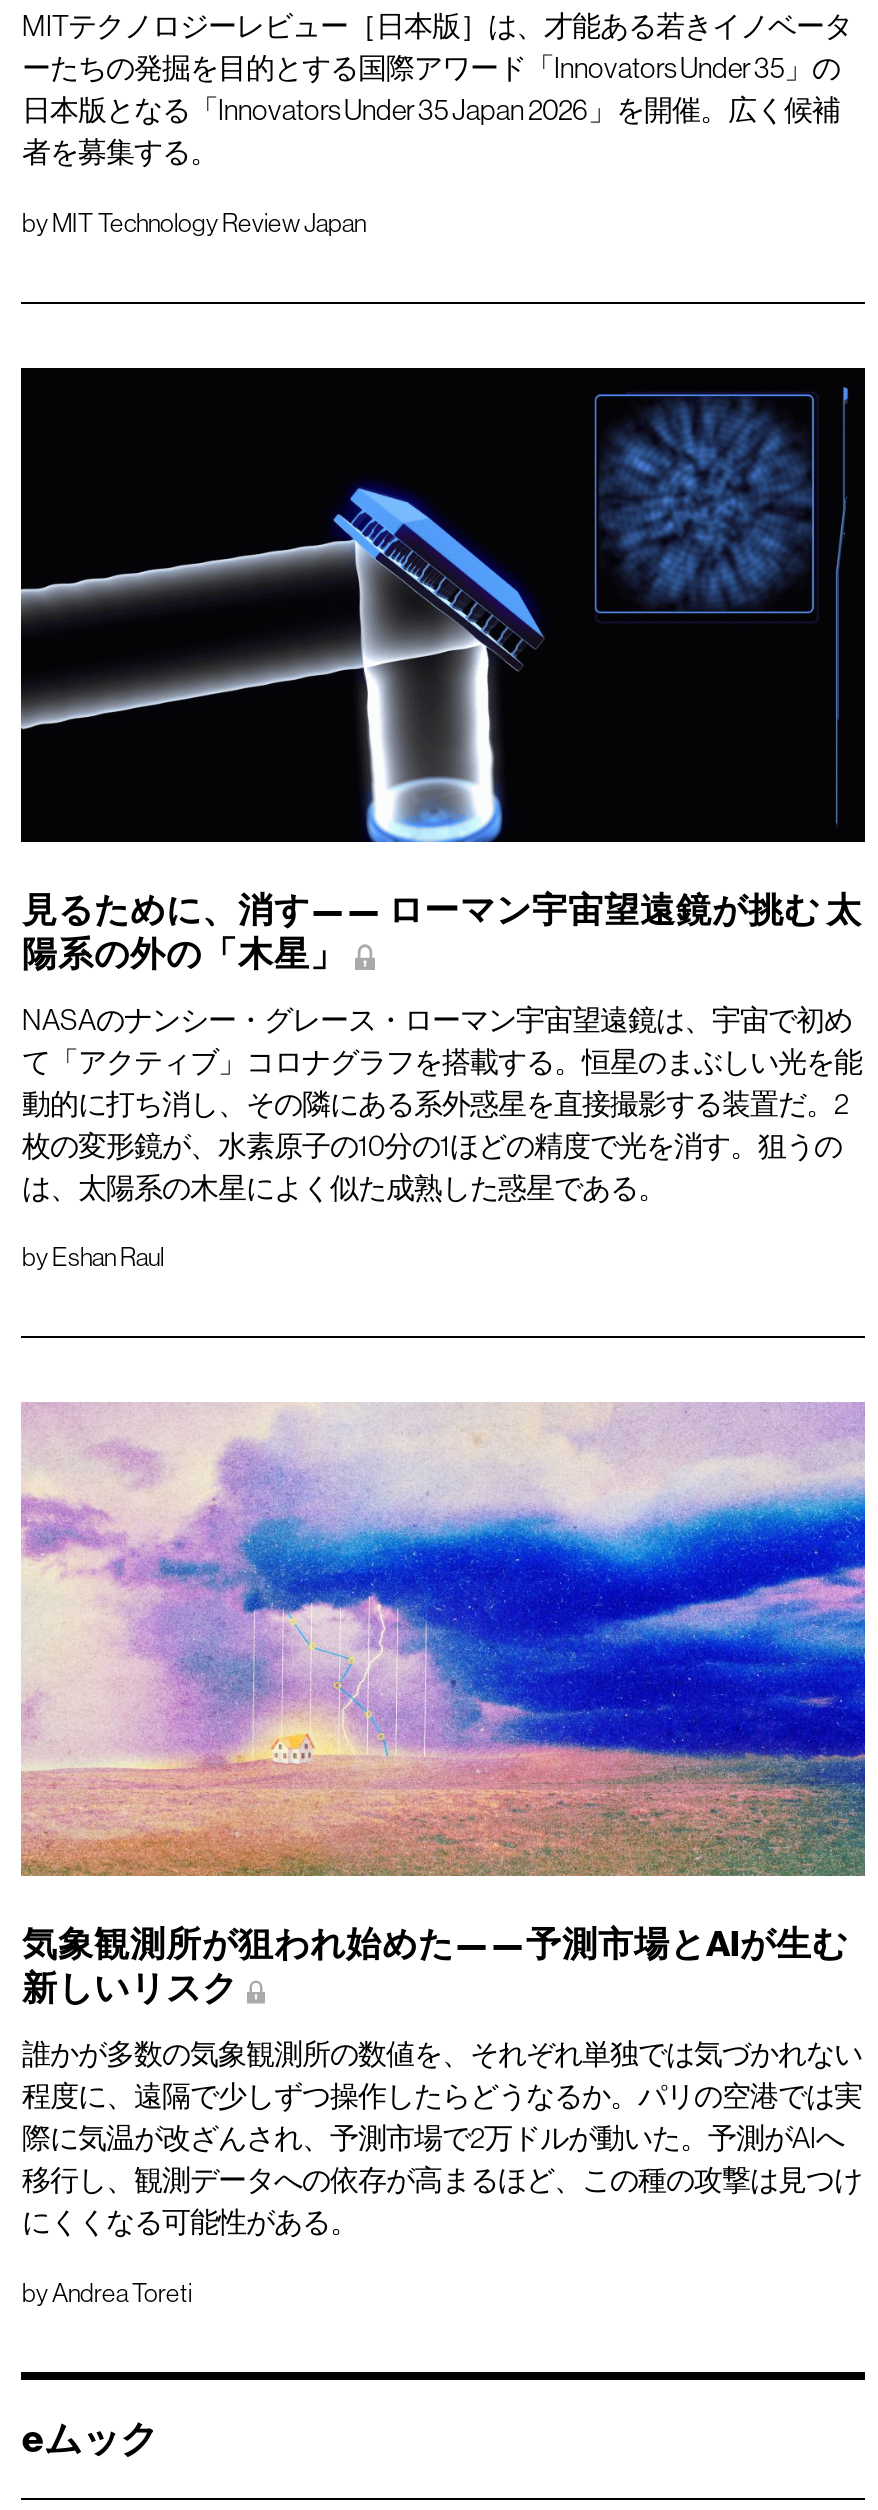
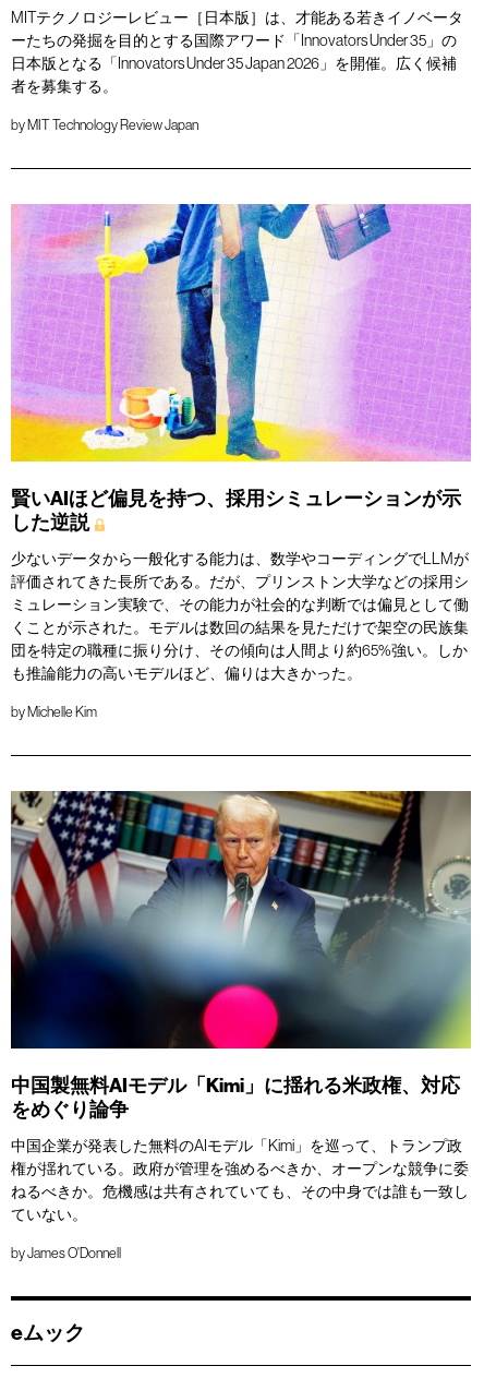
[19,366,867,975] [image] | 見るために、消す——ローマン宇宙望遠鏡が挑む太 | 陽系の外の「木星」 -> [10,203,471,535] [image] | 賢いAIほど偏見を持つ、採用シミュレーションが示 | した逆説
[22,1003,862,1203] NASAのナンシー・グレース・ローマン宇宙望遠鏡は、宇宙で初め | て「アクティブ」コロナグラフを搭載する。恒星のまぶしい光を能 | 動的に打ち消し、その隣にある系外惑星を直接撮影する装置だ。2 | 枚の変形鏡が、水素原子の10分の1ほどの精度で光を消す。狙うの | は、太陽系の木星によく似た成熟した惑星である。 -> [11,550,469,682] 少ないデータから一般化する能力は、数学やコーディングでLLMが | 評価されてきた長所である。だが、プリンストン大学などの採用シ | ミュレーション実験で、その能力が社会的な判断では偏見として働 | くことが示された。モデルは数回の結果を見ただけで架空の民族集 | 団を特定の職種に振り分け、その傾向は人間より約65%強い。しか | も推論能力の高いモデルほど、偏りは大きかった。
[22,1242,164,1272] byEshan Raul -> [11,703,97,720] byMichelle Kim
[19,1402,867,2010] [image] | 気象観測所が狙われ始めた——予測市場とAIが生む | 新しいリスク -> [10,769,472,1122] [image] | 中国製無料AIモデル「Kimi」に揺れる米政権、対応 | をめぐり論争
[22,2038,862,2238] 誰かが多数の気象観測所の数値を、それぞれ単独では気づかれない | 程度に、遠隔で少しずつ操作したらどうなるか。パリの空港では実 | 際に気温が改ざんされ、予測市場で2万ドルが動いた。予測がAIへ | 移行し、観測データへの依存が高まるほど、この種の攻撃は見つけ | にくくなる可能性がある。 -> [11,1137,469,1224] 中国企業が発表した無料のAIモデル「Kimi」を巡って、トランプ政 | 権が揺れている。政府が管理を強めるべきか、オープンな競争に委 | ねるべきか。危機感は共有されていても、その中身では誰も一致し | ていない。
[22,2277,192,2307] byAndrea Toreti -> [11,1245,121,1261] byJames O'Donnell

